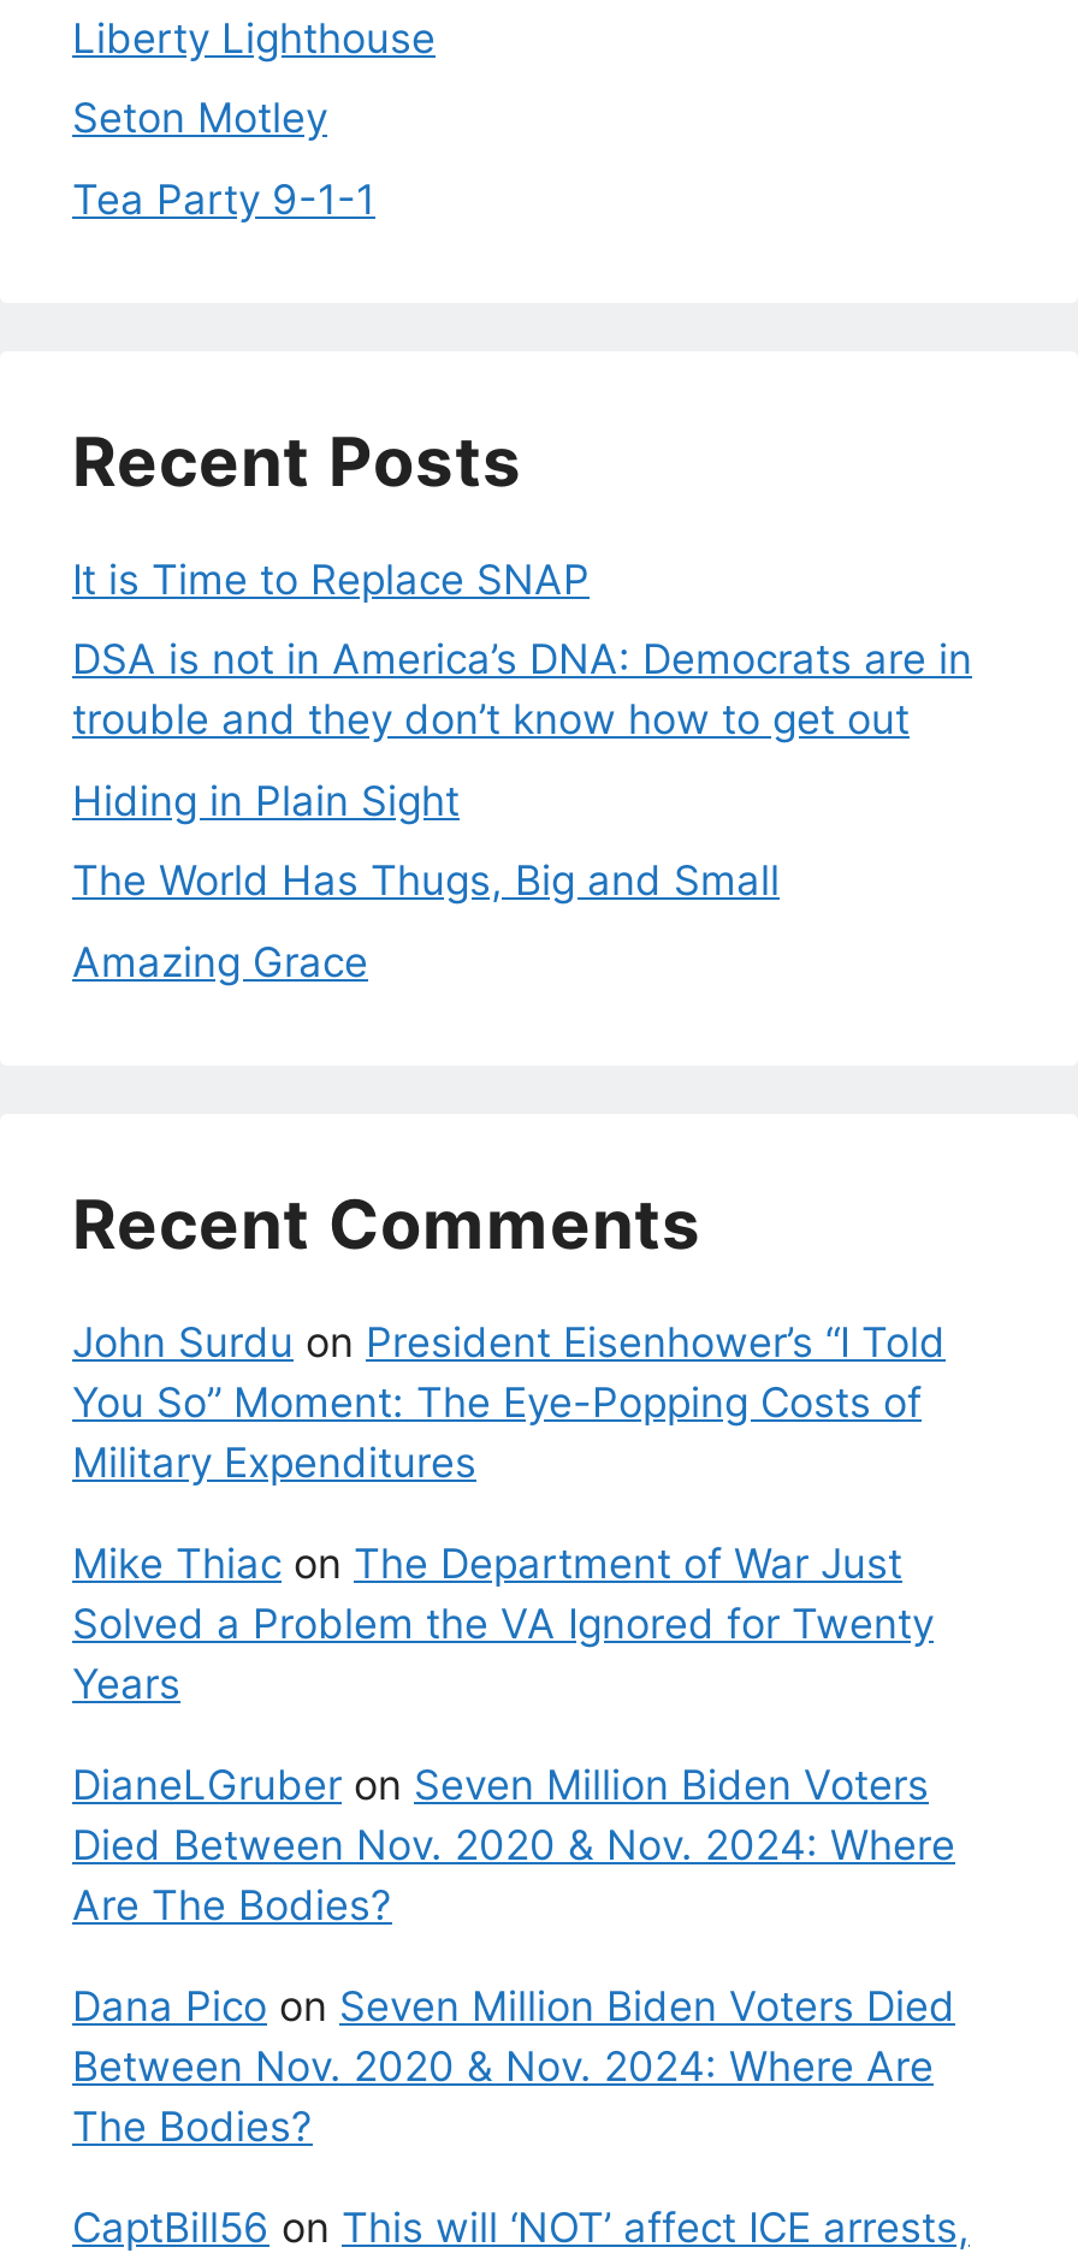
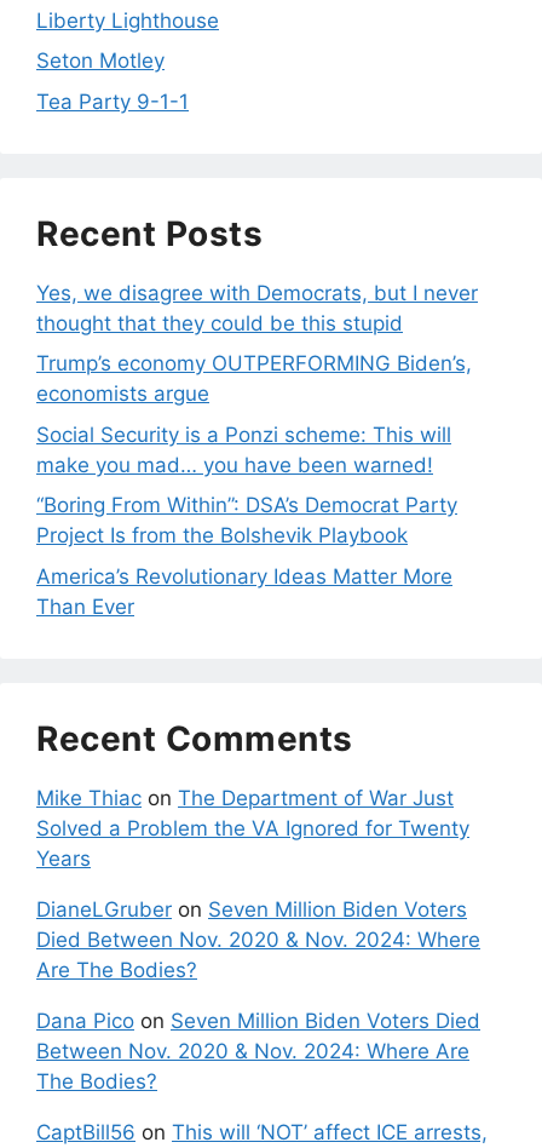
[72,555,590,603] It is Time to Replace SNAP -> [36,281,478,335] Yes, we disagree with Democrats, but I never | thought that they could be this stupid
[72,636,972,744] DSA is not in America’s DNA: Democrats are in | trouble and they don’t know how to get out -> [36,352,472,406] Trump’s economy OUTPERFORMING Biden’s, | economists argue
[72,777,460,825] Hiding in Plain Sight -> [36,422,451,477] Social Security is a Ponzi scheme: This will | make you mad… you have been warned!
[72,857,780,905] The World Has Thugs, Big and Small -> [36,493,457,548] “Boring From Within”: DSA’s Democrat Party | Project Is from the Bolshevik Playbook
[72,938,368,986] Amazing Grace -> [36,564,452,619] America’s Revolutionary Ideas Matter More | Than Ever
moved [72,1183,701,1265] -> [36,718,353,759]: Recent Comments
[72,1318,946,1486] John Surdu on President Eisenhower’s “I Told | You So” Moment: The Eye-Popping Costs of | Military Expenditures -> none

